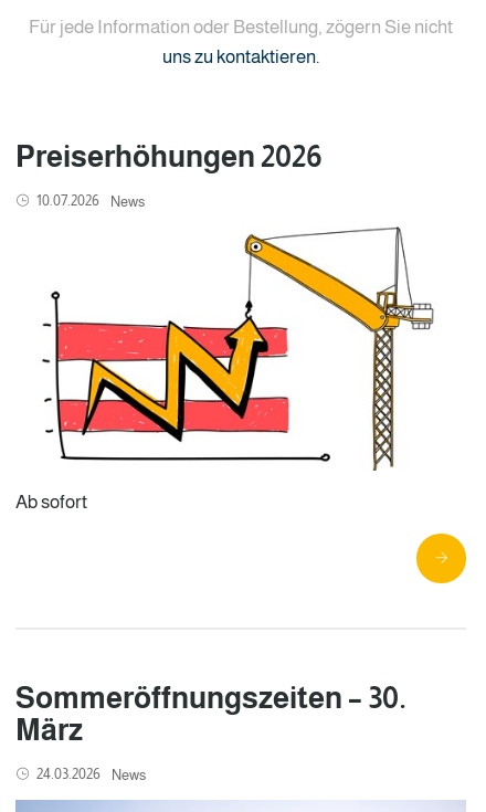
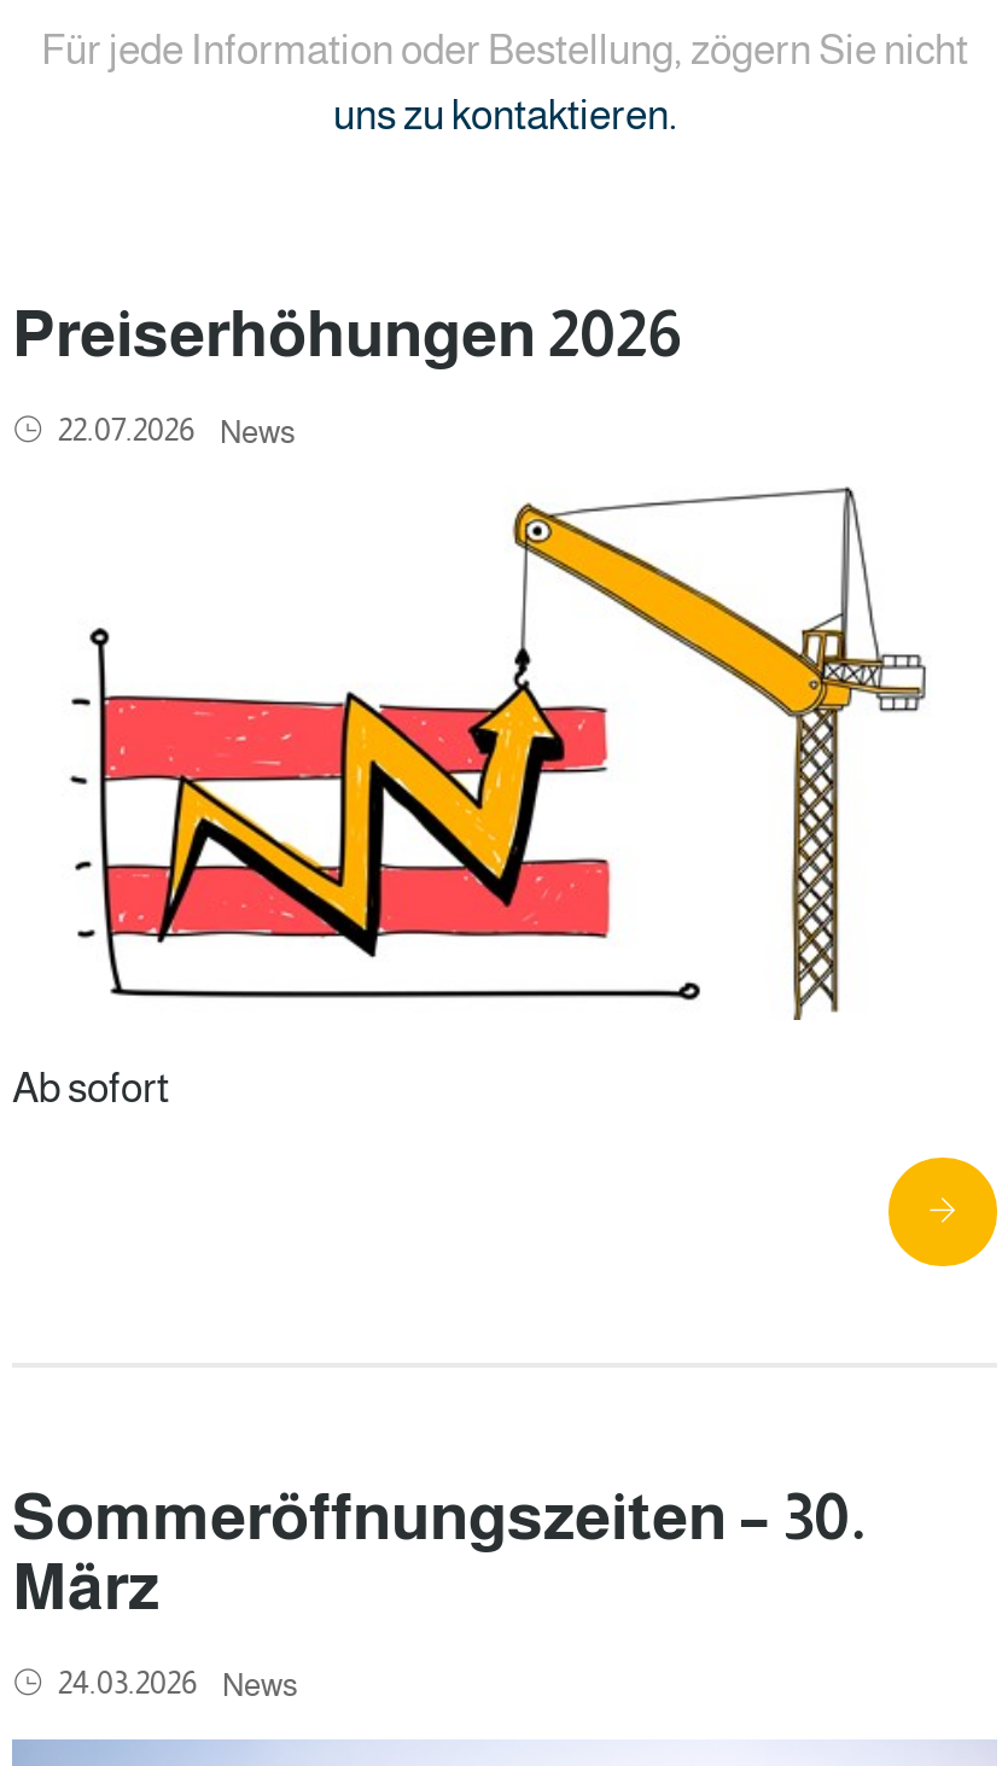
[36,193,145,210] 10.07.2026 News -> [58,413,295,450] 22.07.2026 News

